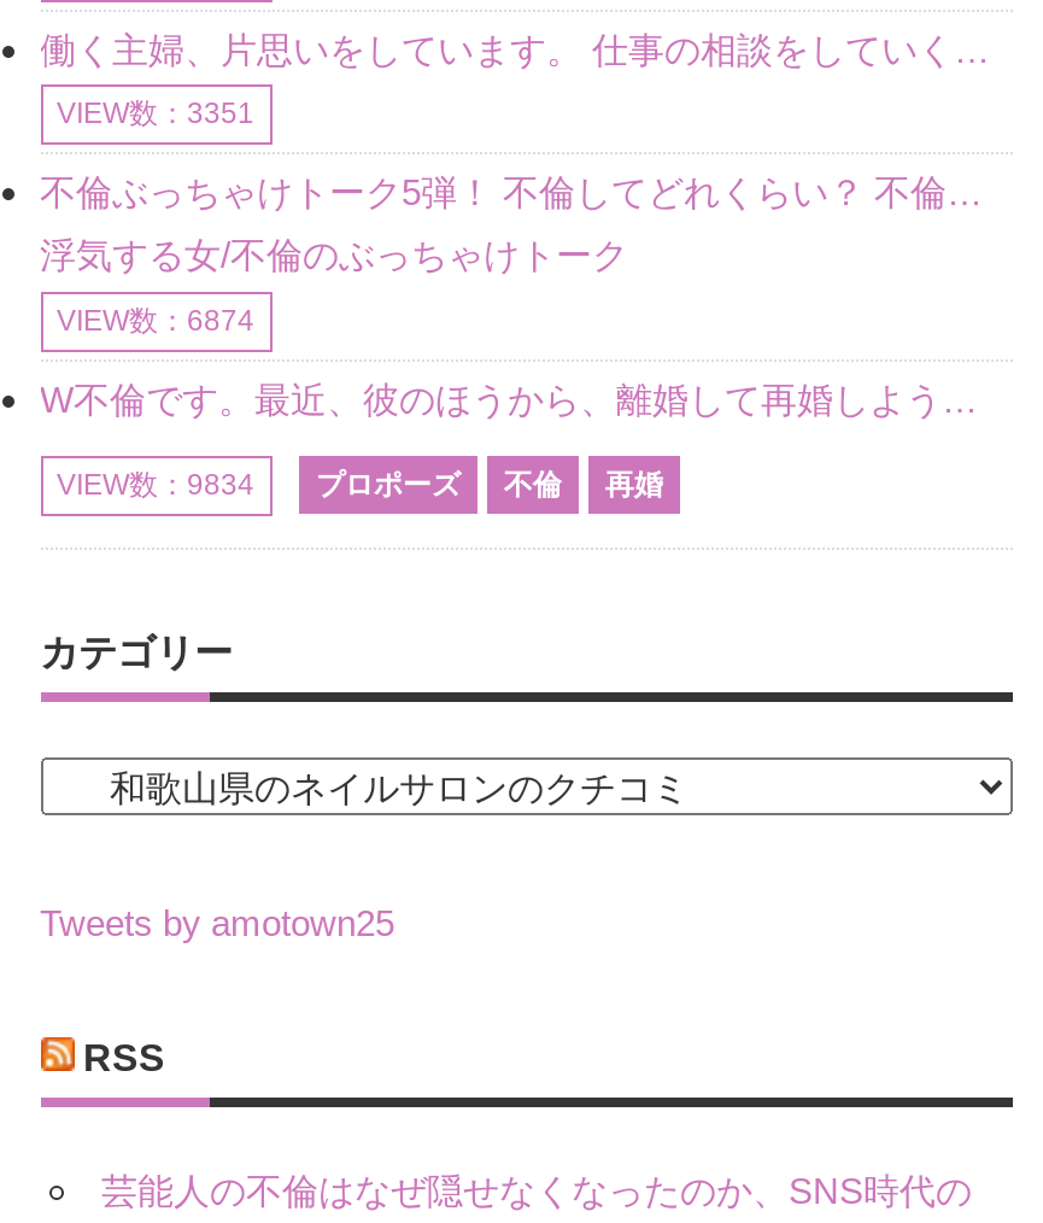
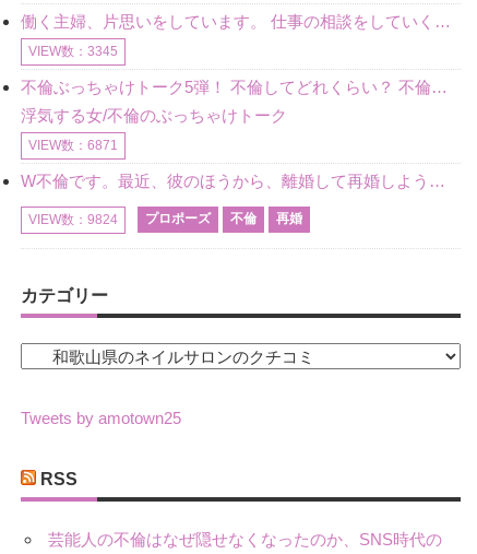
[57,96,254,130] VIEW数：3351 -> [28,44,117,59] VIEW数：3345
[57,303,254,337] VIEW数：6874 -> [28,137,117,153] VIEW数：6871
[57,467,663,502] VIEW数：9834 プロポーズ 不倫 再婚 -> [28,211,302,227] VIEW数：9824 プロポーズ 不倫 再婚

